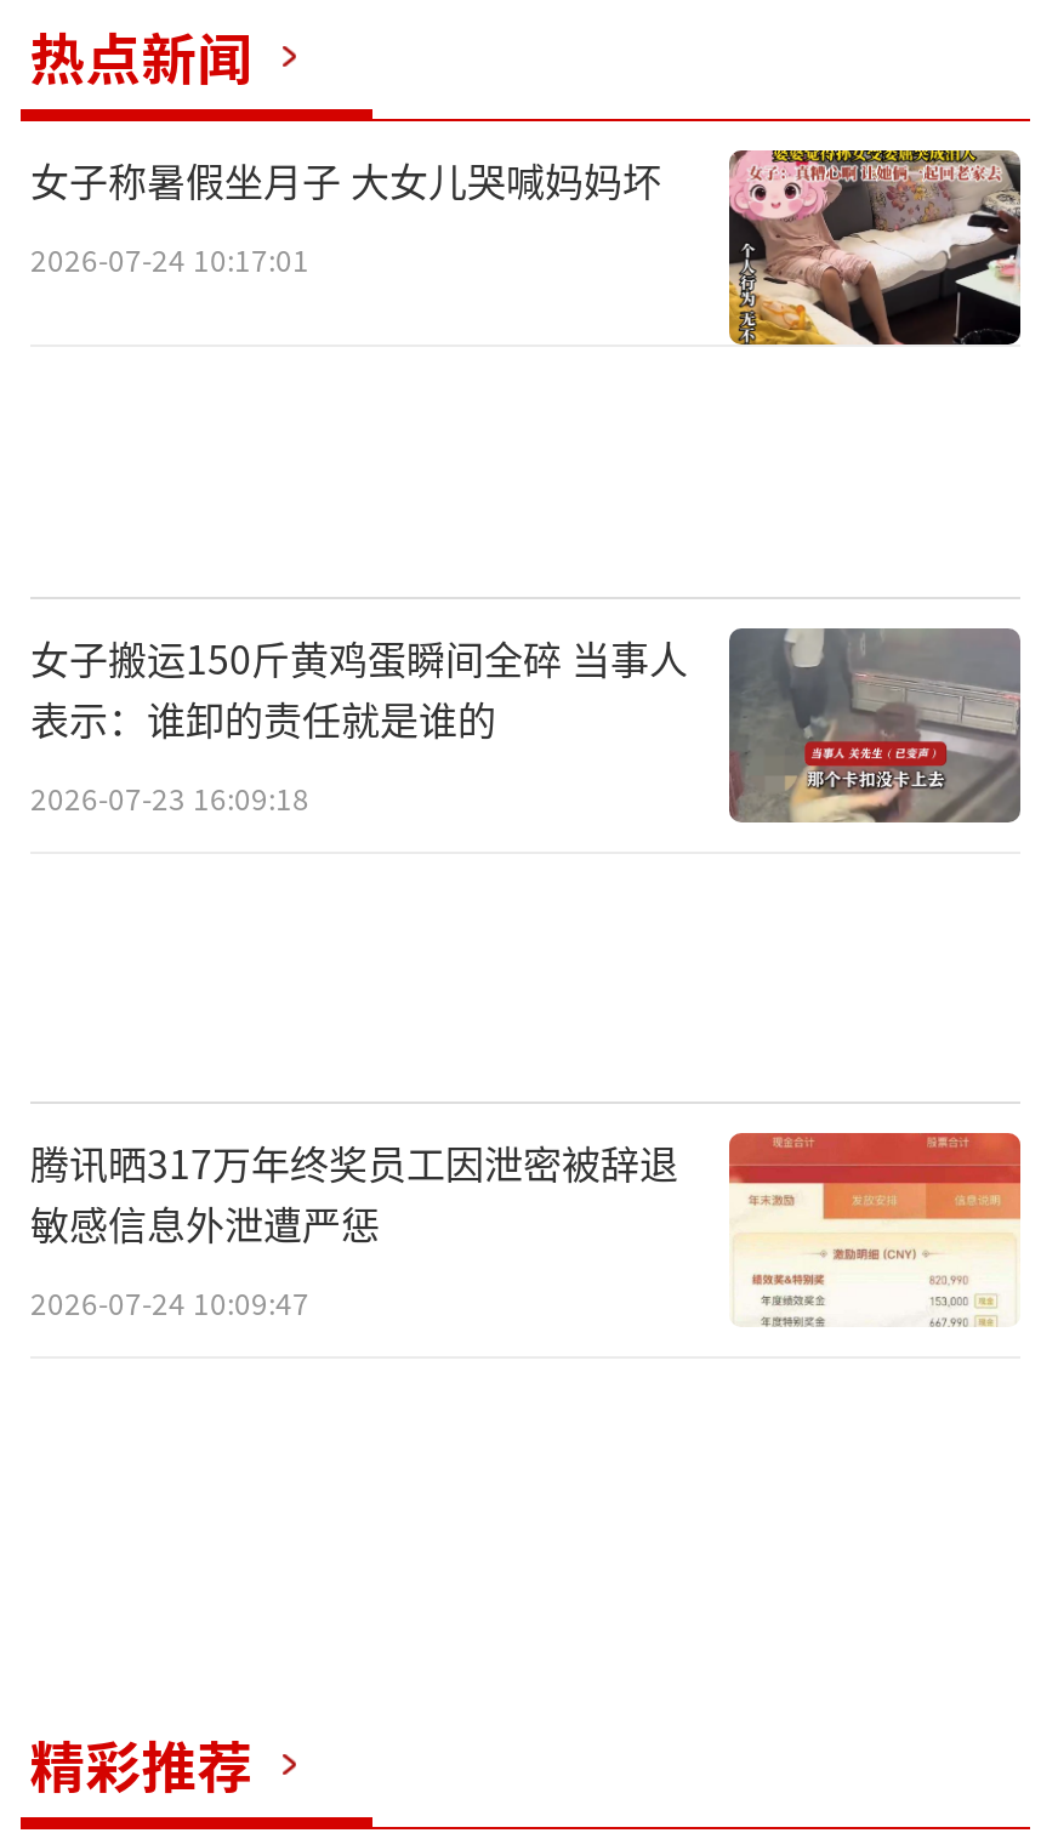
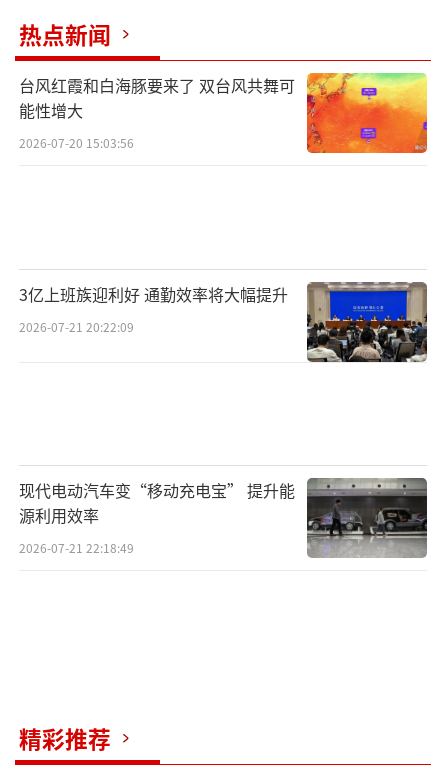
[30,148,1023,347] [image] | 女子称暑假坐月子 大女儿哭喊妈妈坏 -> [19,72,428,154] [image] | 台风红霞和白海豚要来了 双台风共舞可 | 能性增大
[30,237,309,279] 2026-07-24 10:17:01 -> [19,134,134,151] 2026-07-20 15:03:56
[30,626,1023,852] [image] | 女子搬运150斤黄鸡蛋瞬间全碎 当事人 | 表示：谁卸的责任就是谁的 -> [19,270,428,363] [image] | 3亿上班族迎利好 通勤效率将大幅提升
[30,775,309,817] 2026-07-23 16:09:18 -> [19,317,134,334] 2026-07-21 20:22:09
[30,1131,1023,1327] [image] | 腾讯晒317万年终奖员工因泄密被辞退 | 敏感信息外泄遭严惩 -> [19,477,428,558] [image] | 现代电动汽车变“移动充电宝” 提升能 | 源利用效率
[30,1282,309,1323] 2026-07-24 10:09:47 -> [19,539,134,556] 2026-07-21 22:18:49

